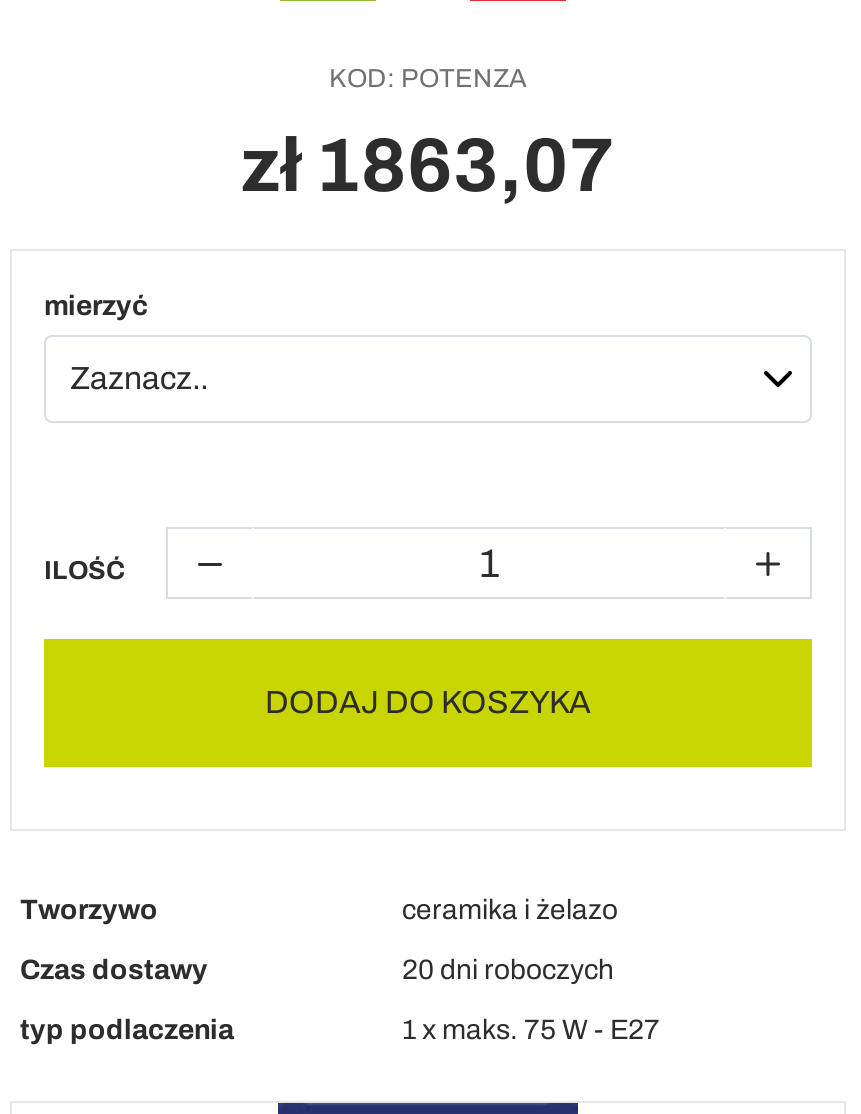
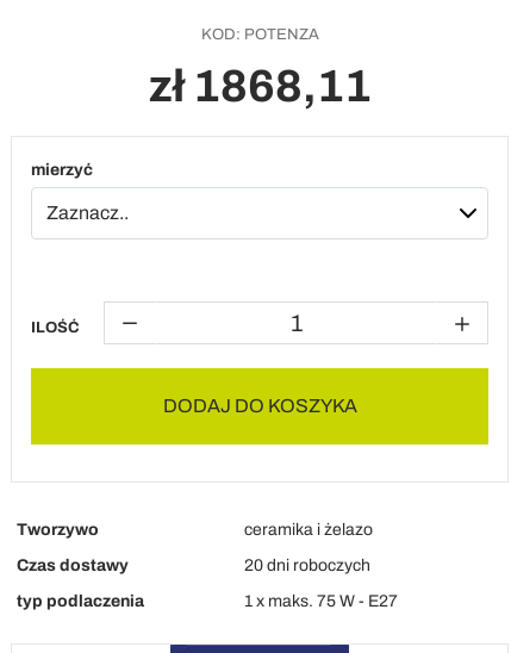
[241,124,615,206] zł 1863,07 -> [148,62,371,111] zł 1868,11

